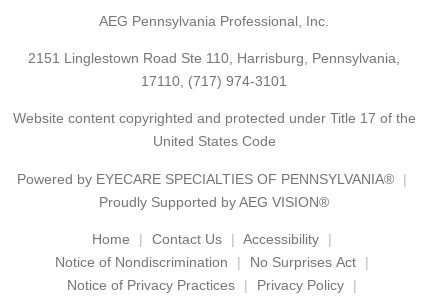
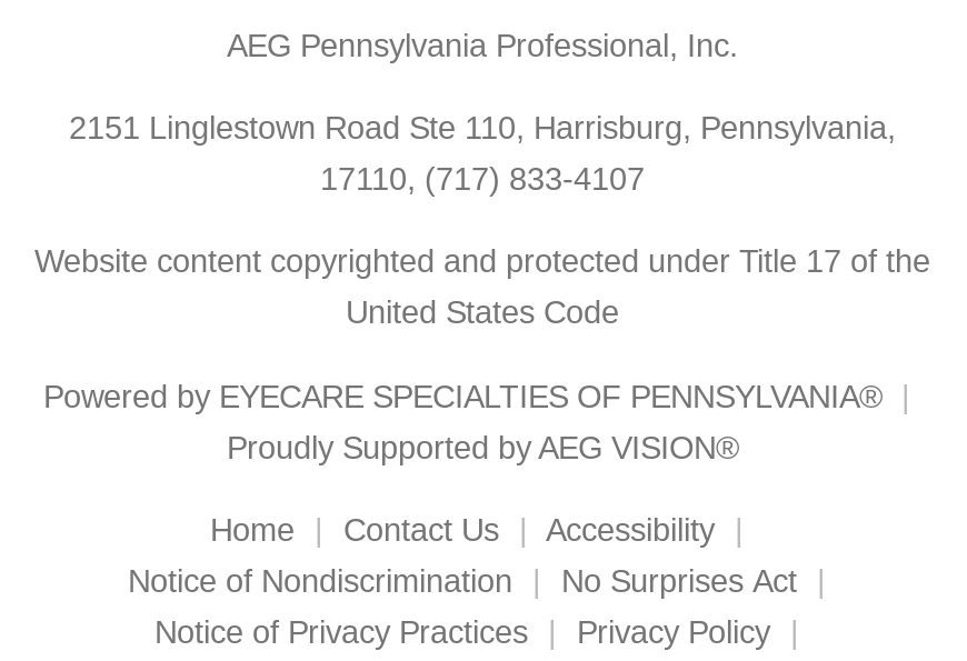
[141,73,287,89] 17110, (717) 974-3101 -> [320,161,645,197] 17110, (717) 833-4107

